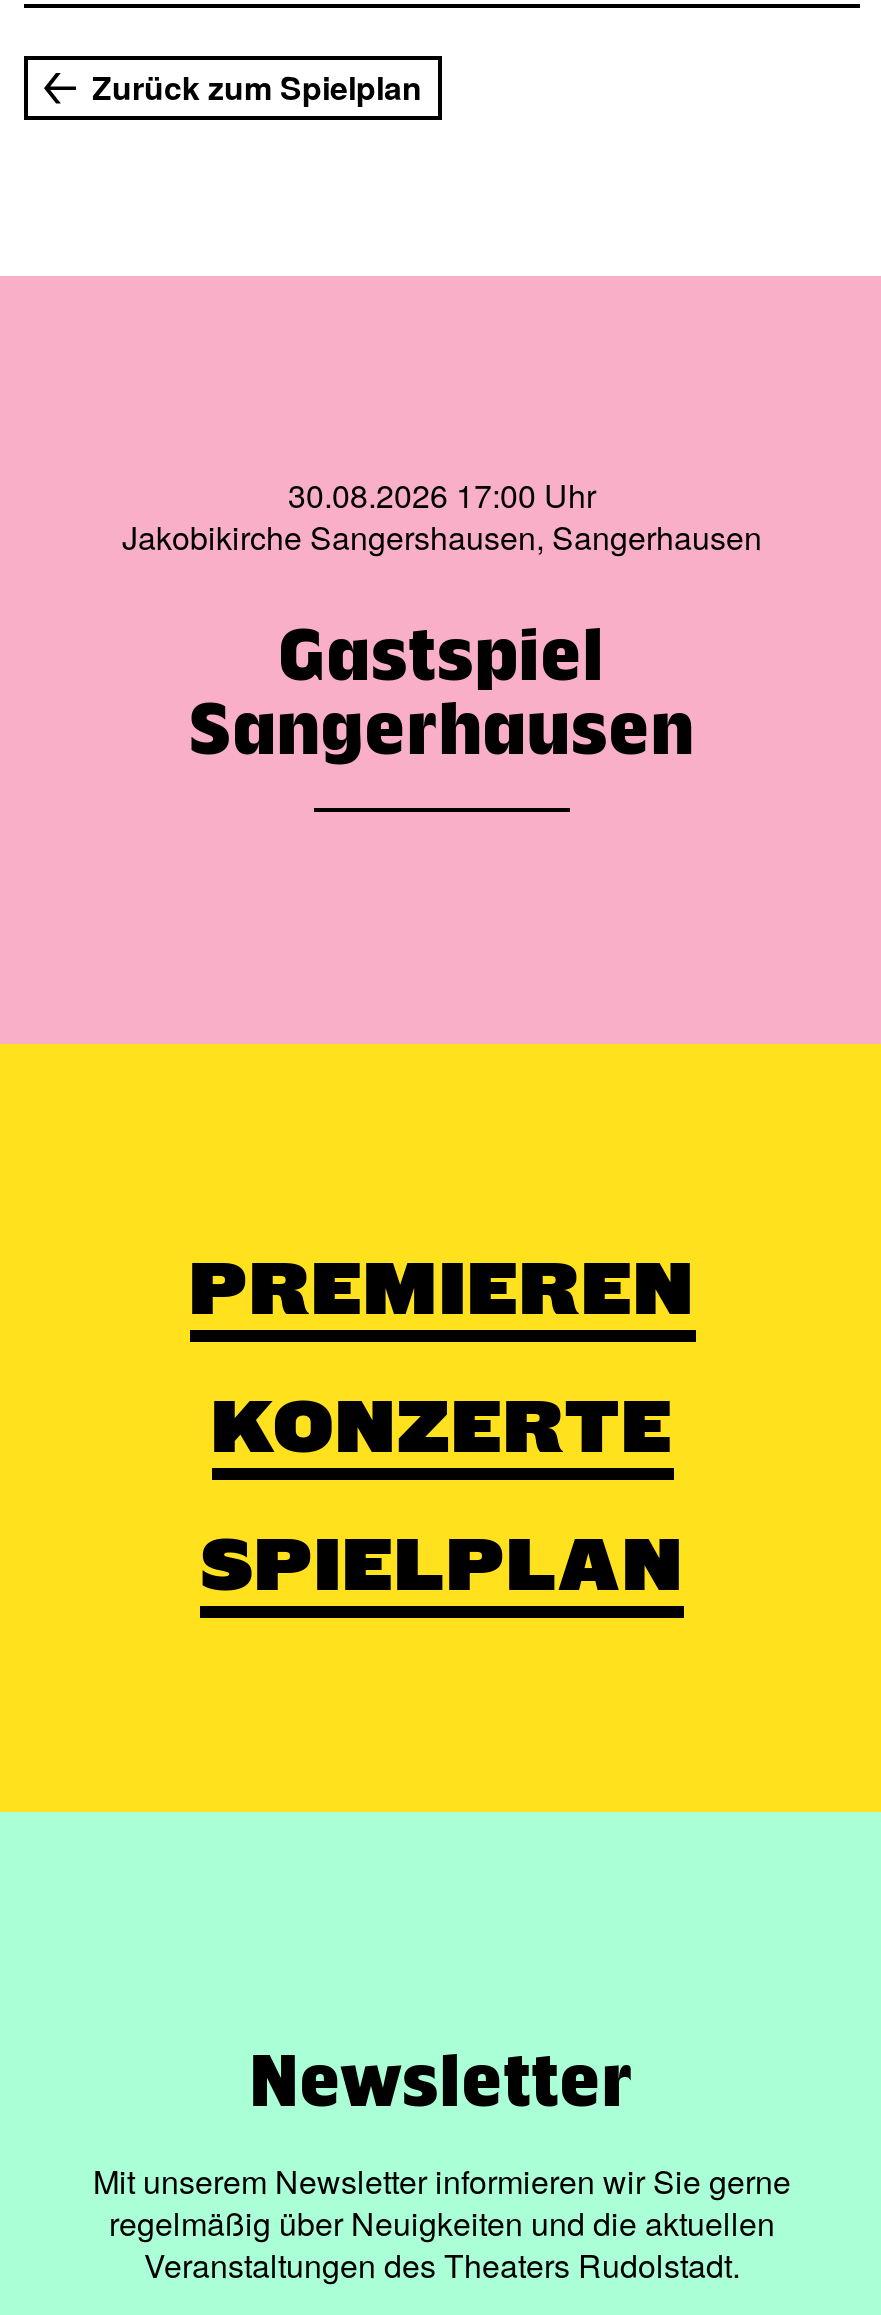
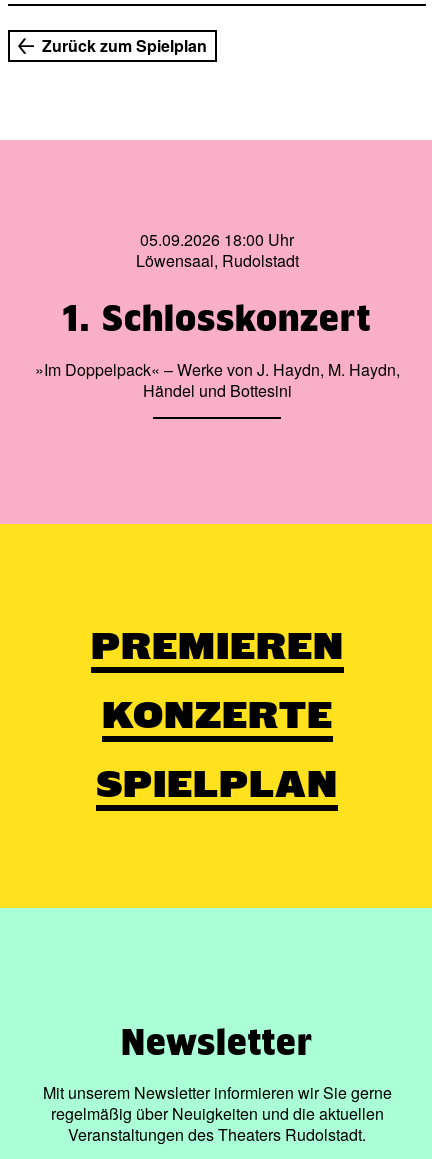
[122,473,762,561] 30.08.2026 17:00 Uhr | Jakobikirche Sangershausen, Sangerhausen -> [135,228,298,272] 05.09.2026 18:00 Uhr | Löwensaal, Rudolstadt
[189,611,695,769] Gastspiel | Sangerhausen -> [34,297,399,401] 1. Schlosskonzert | »Im Doppelpack« – Werke von J. Haydn, M. Haydn, | Händel und Bottesini

